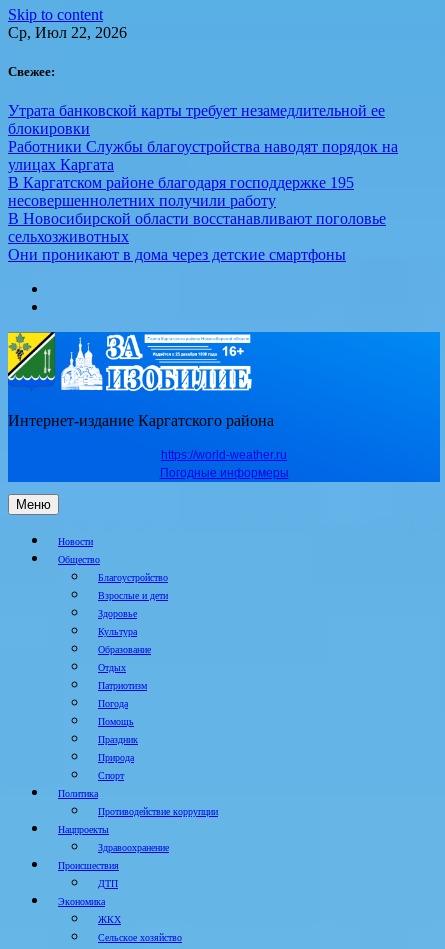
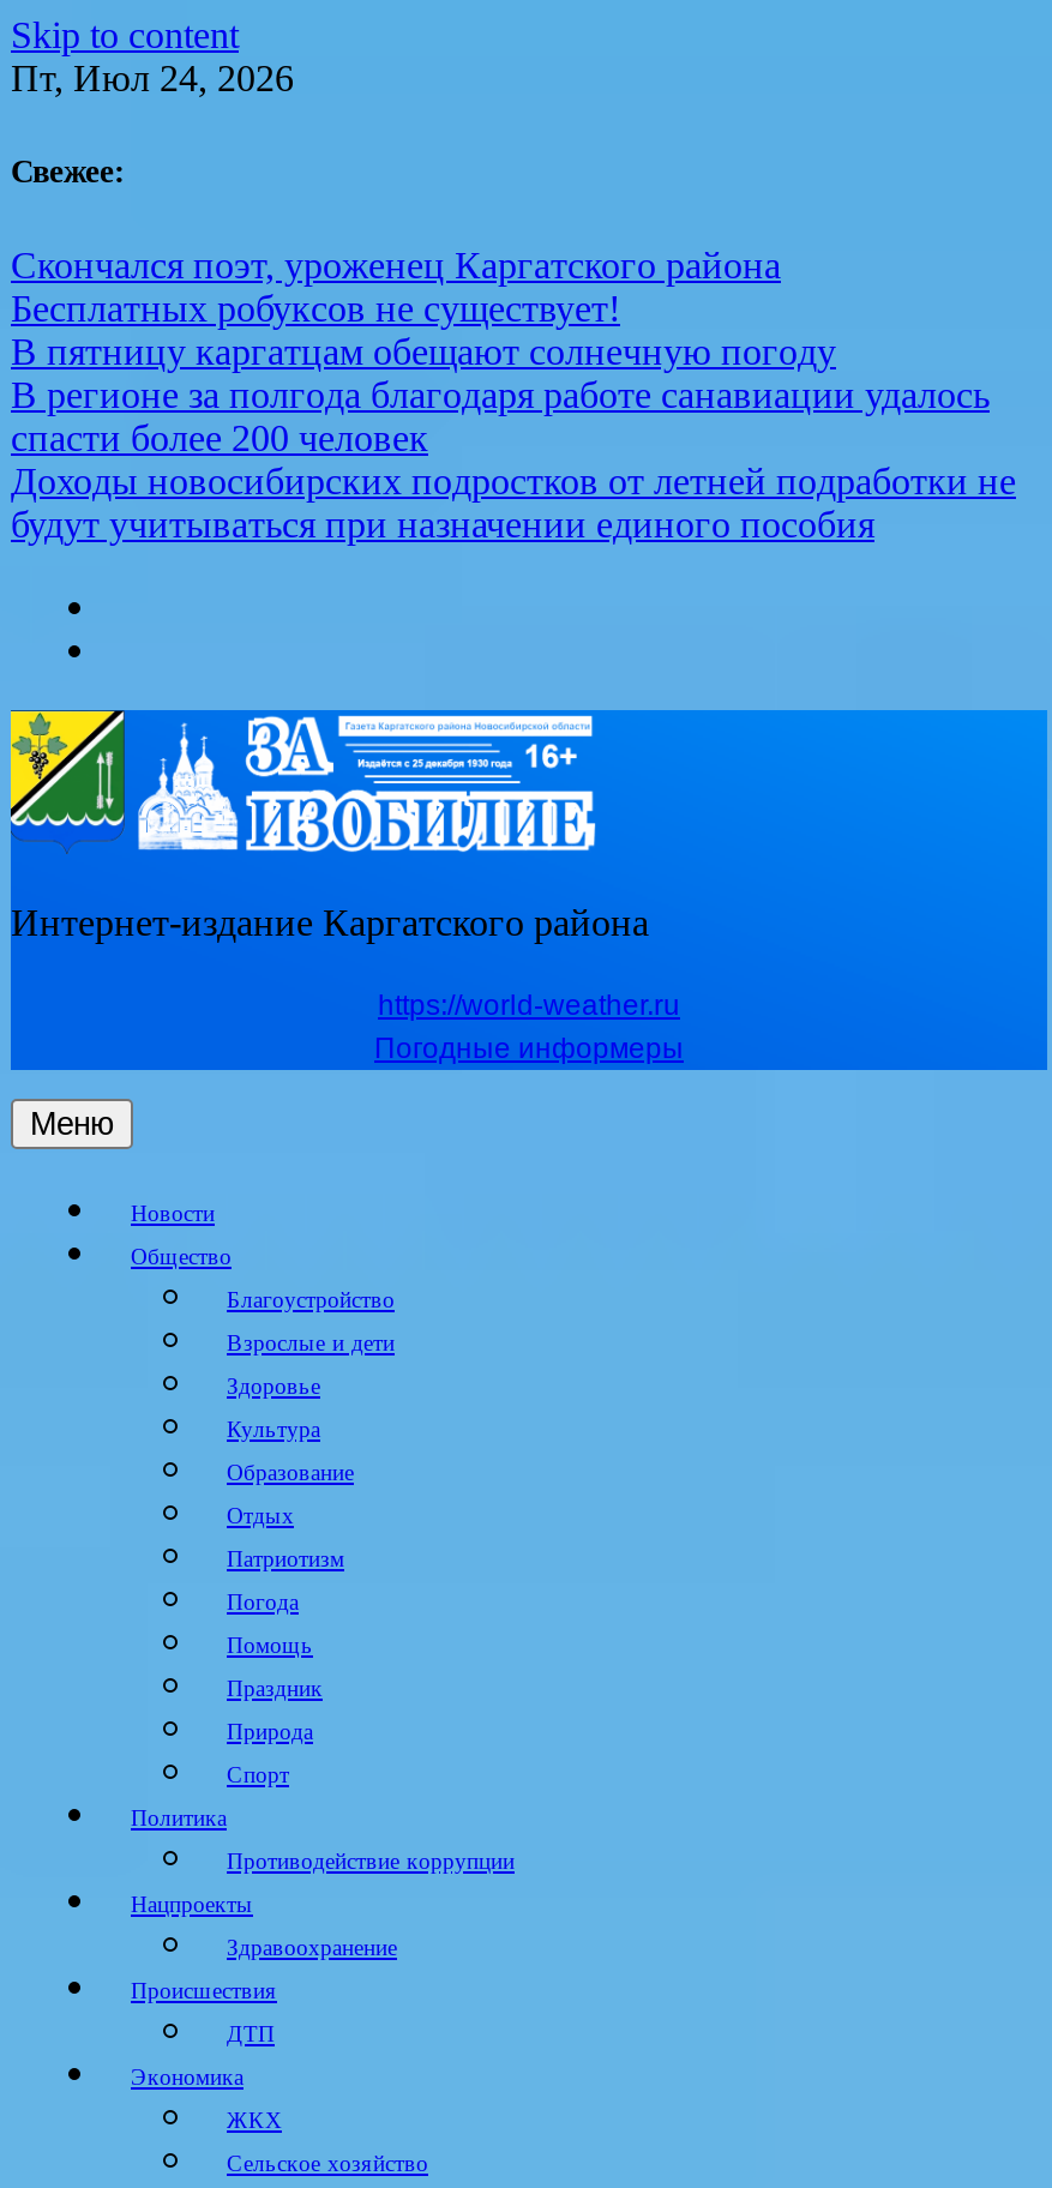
[8,24,127,41] Ср, Июл 22, 2026 -> [11,58,294,98] Пт, Июл 24, 2026
[8,102,398,263] Утрата банковской карты требует незамедлительной ее | блокировки | Работники Службы благоустройства наводят порядок на | улицах Каргата | В Каргатском районе благодаря господдержке 195 | несовершеннолетних получили работу | В Новосибирской области восстанавливают поголовье | сельхозживотных | Они проникают в дома через детские смартфоны -> [11,245,1016,545] Скончался поэт, уроженец Каргатского района | Бесплатных робуксов не существует! | В пятницу каргатцам обещают солнечную погоду | В регионе за полгода благодаря работе санавиации удалось | спасти более 200 человек | Доходы новосибирских подростков от летней подработки не | будут учитываться при назначении единого пособия

